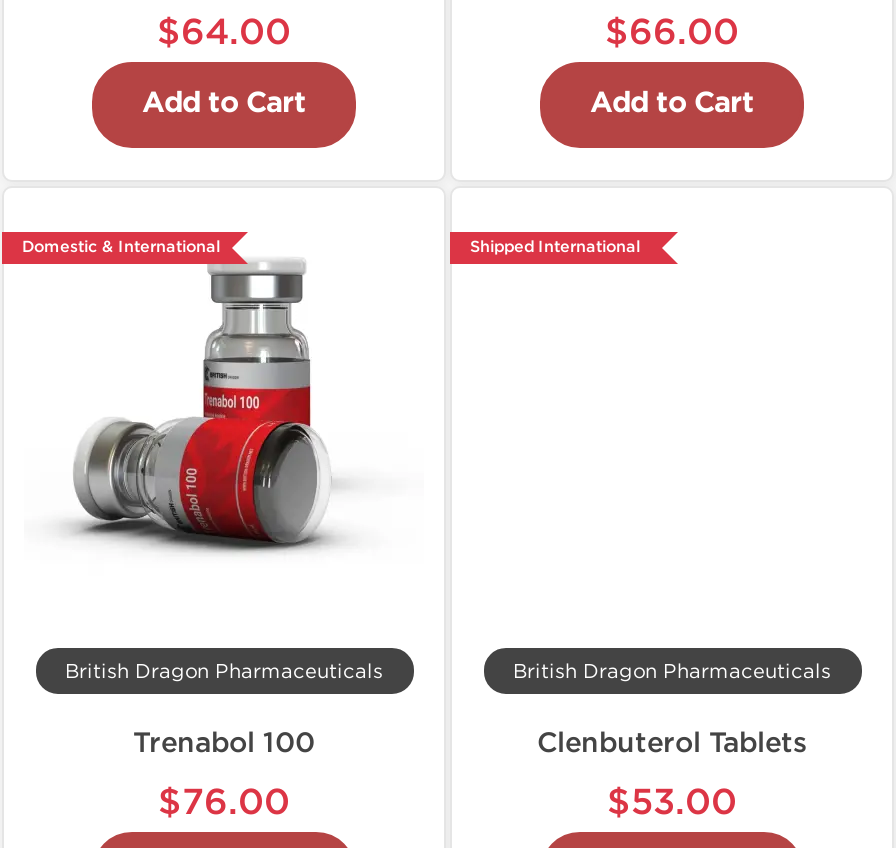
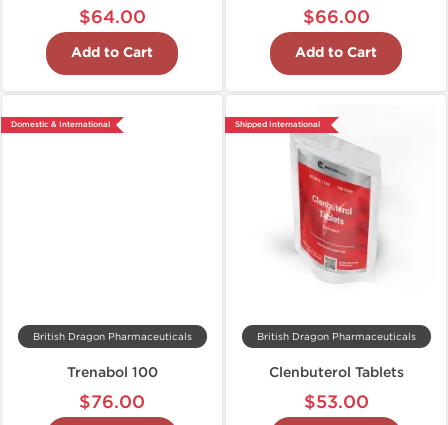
[64,258,344,554] [image] -> none
none -> [279,133,386,284] [image]

